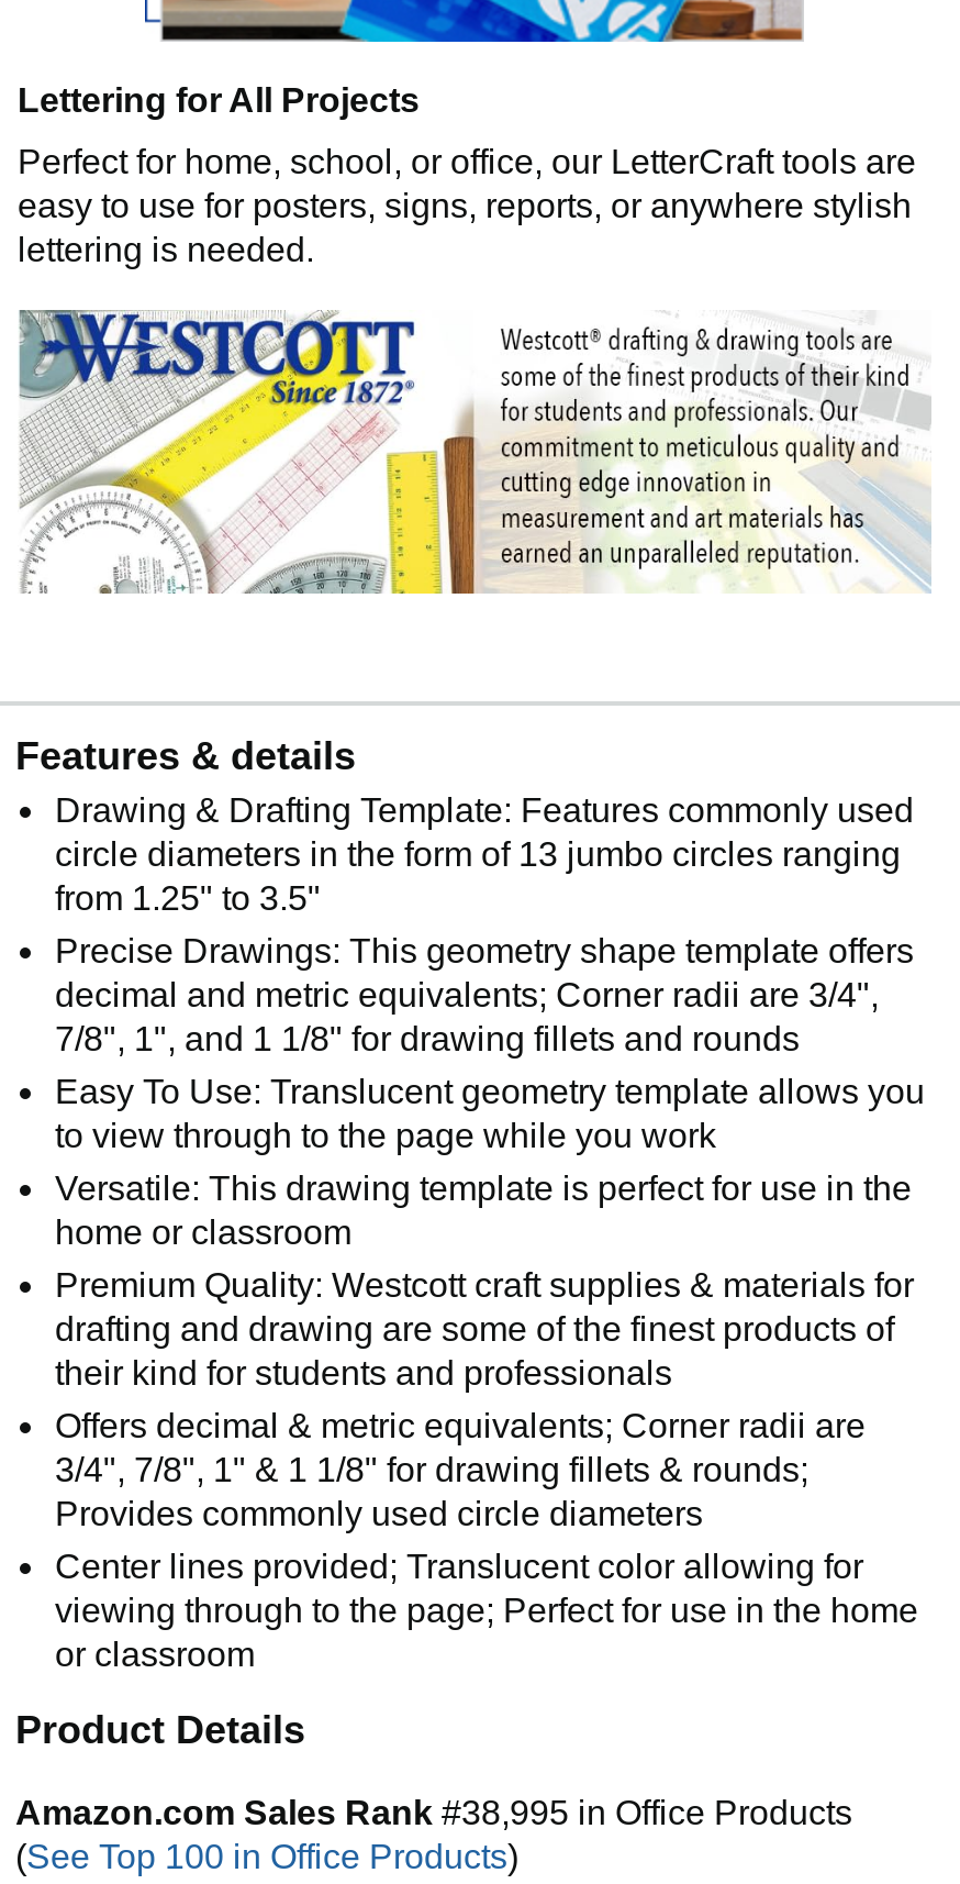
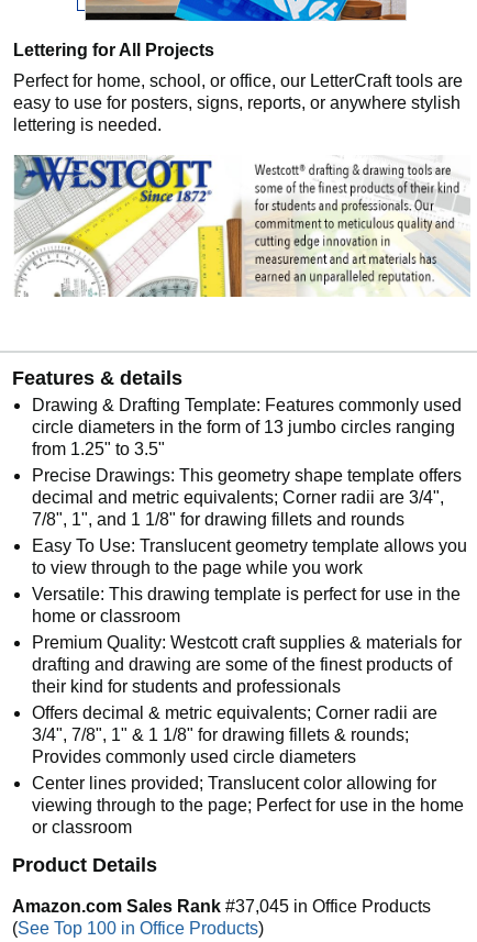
[15,1793,852,1831] Amazon.com Sales Rank #38,995 in Office Products -> [12,897,431,915] Amazon.com Sales Rank #37,045 in Office Products

